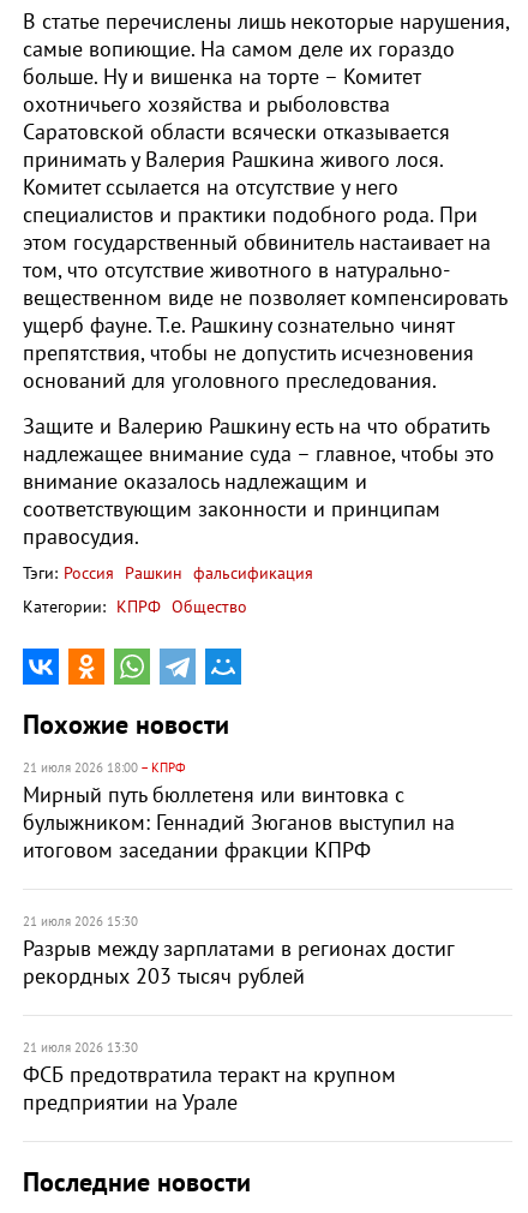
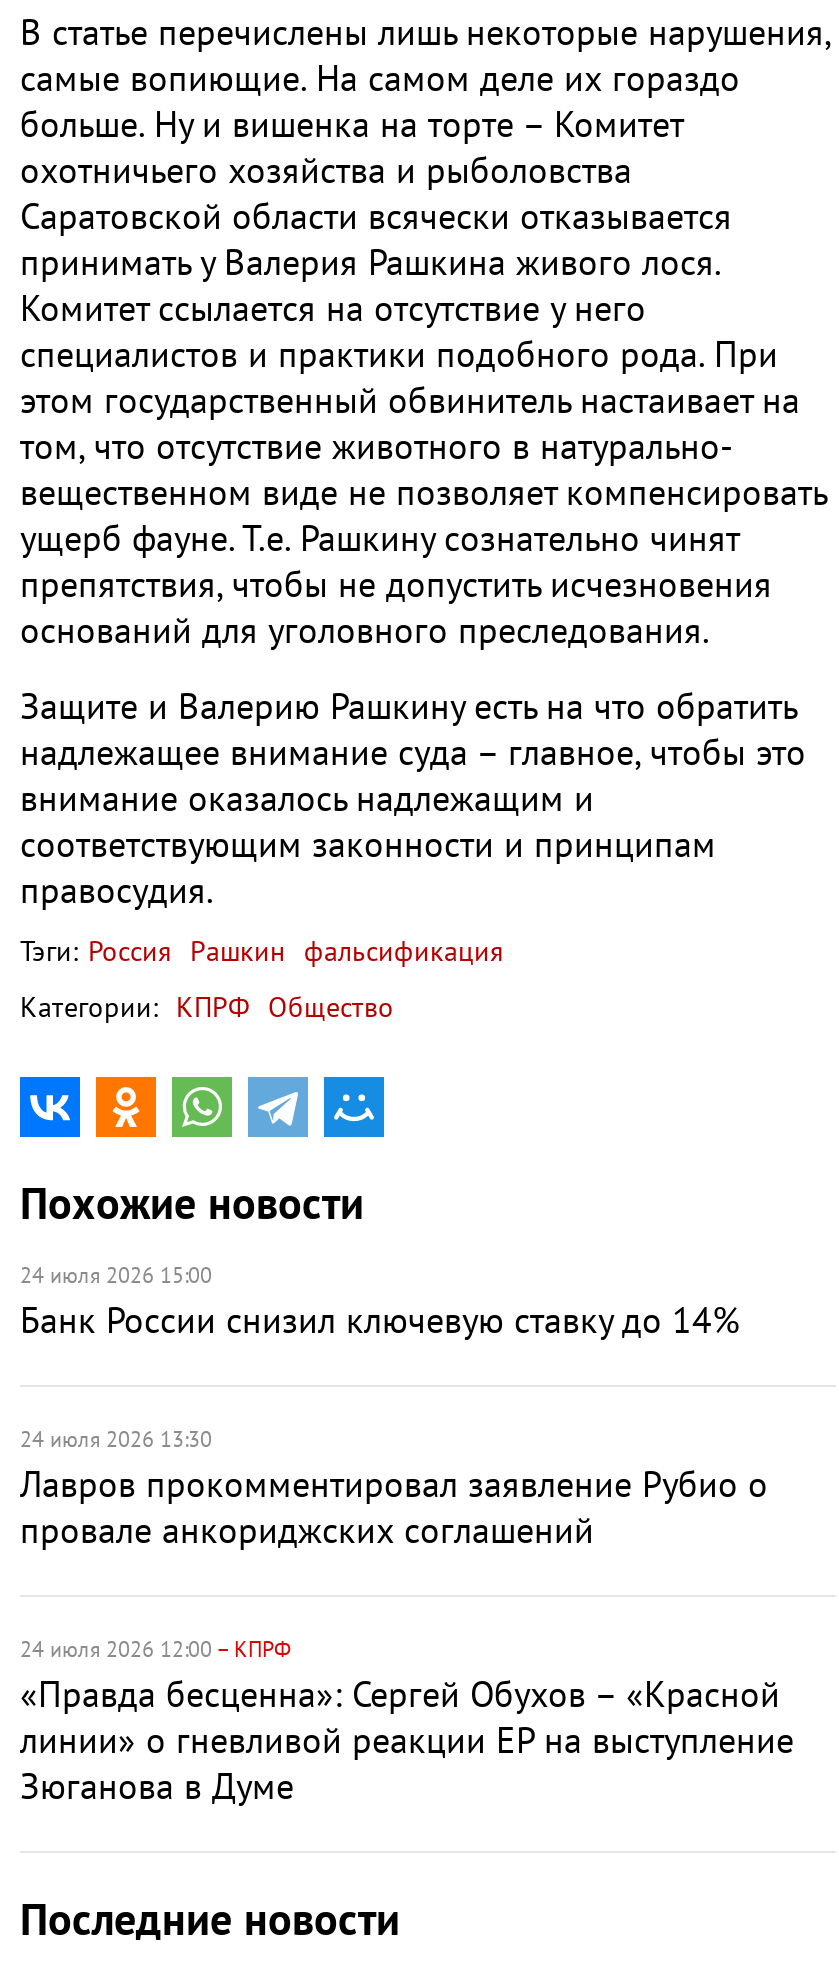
[23,761,455,864] 21 июля 2026 18:00 – КПРФ | Мирный путь бюллетеня или винтовка с | булыжником: Геннадий Зюганов выступил на | итоговом заседании фракции КПРФ -> [20,1264,740,1344] 24 июля 2026 15:00 | Банк России снизил ключевую ставку до 14%
[23,915,454,990] 21 июля 2026 15:30 | Разрыв между зарплатами в регионах достиг | рекордных 203 тысяч рублей -> [20,1428,768,1554] 24 июля 2026 13:30 | Лавров прокомментировал заявление Рубио о | провале анкориджских соглашений
[23,1041,396,1116] 21 июля 2026 13:30 | ФСБ предотвратила теракт на крупном | предприятии на Урале -> [20,1638,794,1810] 24 июля 2026 12:00 – КПРФ | «Правда бесценна»: Сергей Обухов – «Красной | линии» о гневливой реакции ЕР на выступление | Зюганова в Думе

